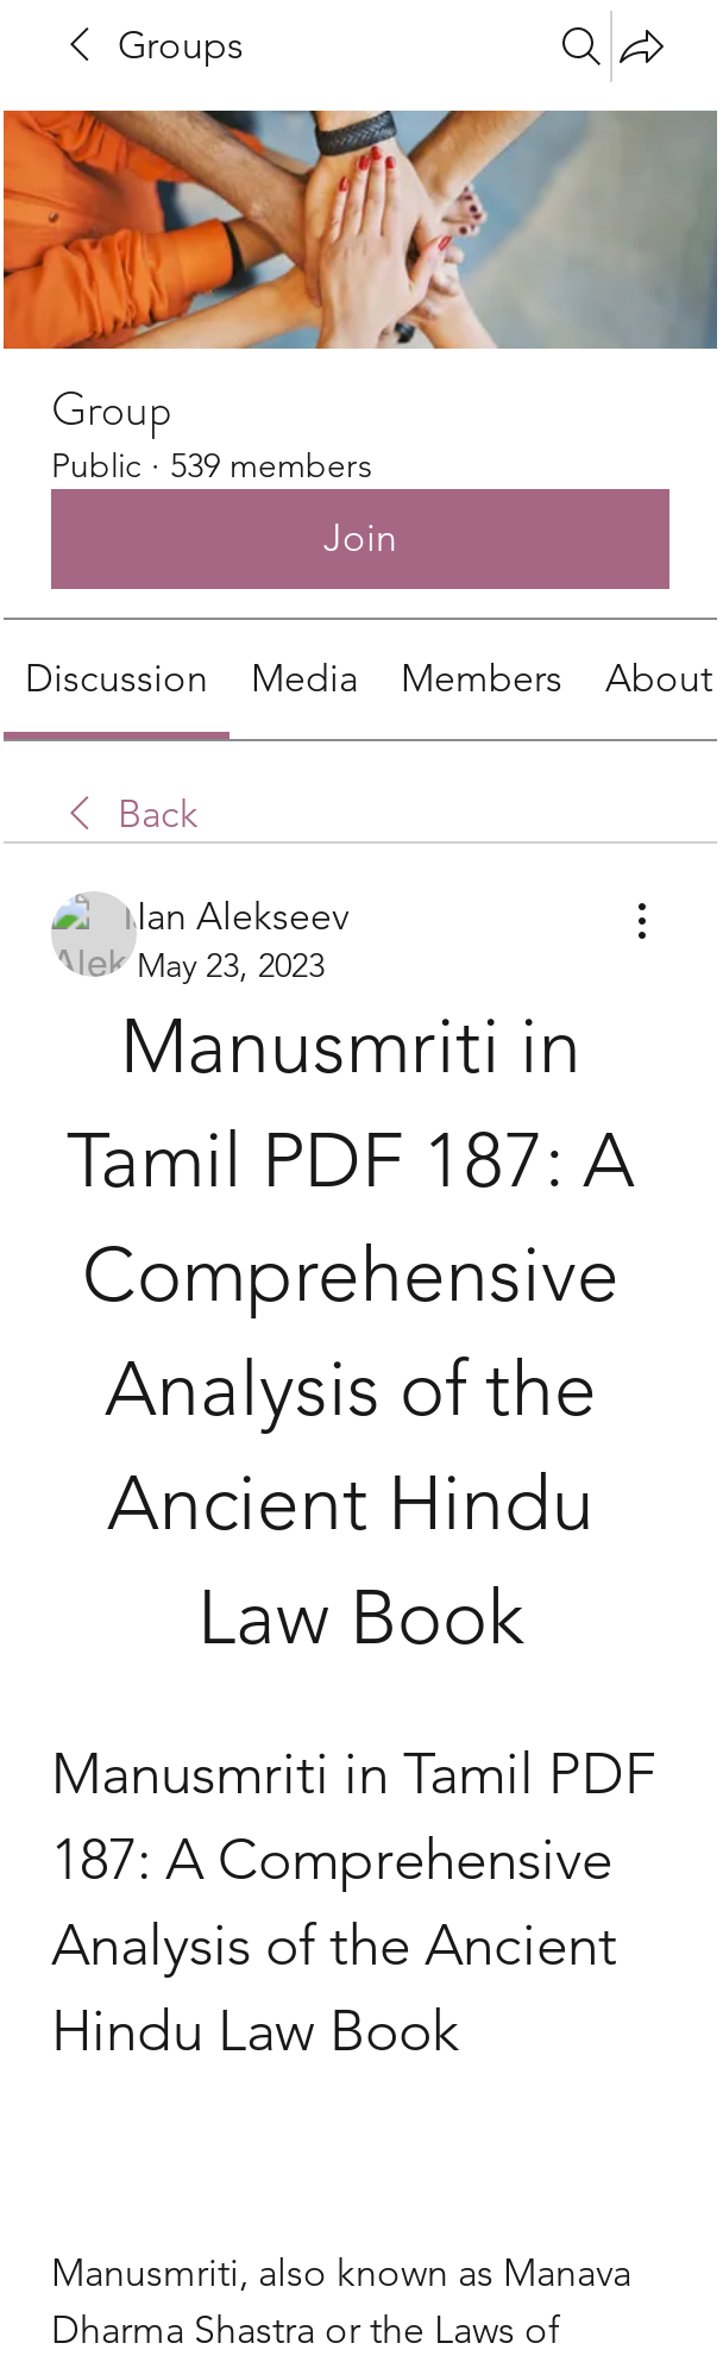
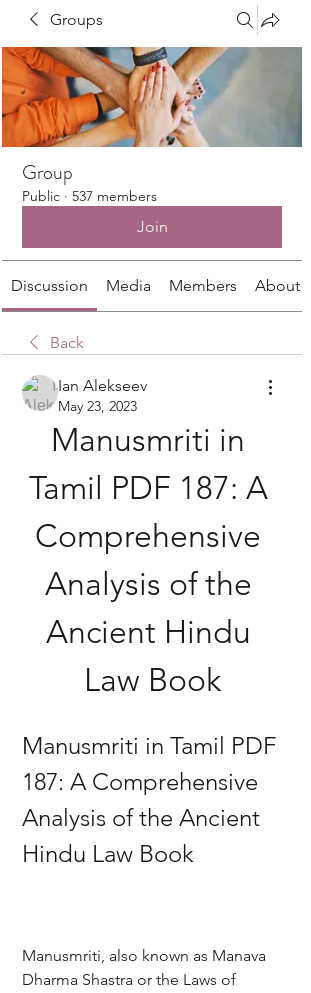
[51,444,372,487] Public · 539 members -> [22,187,157,205] Public · 537 members

